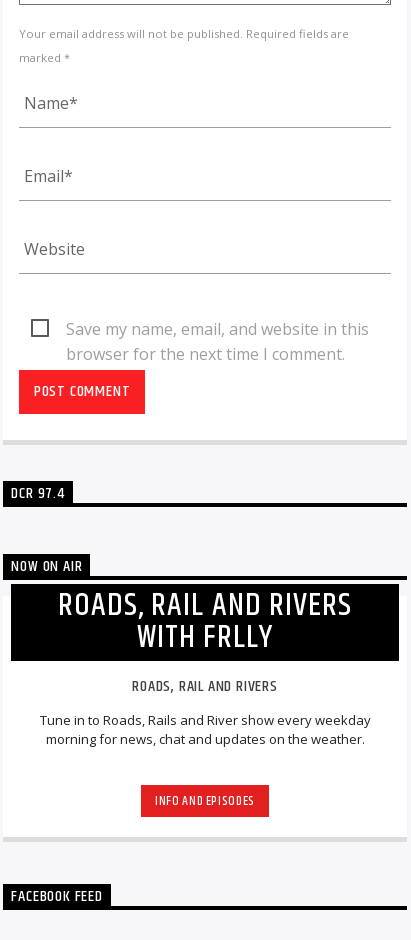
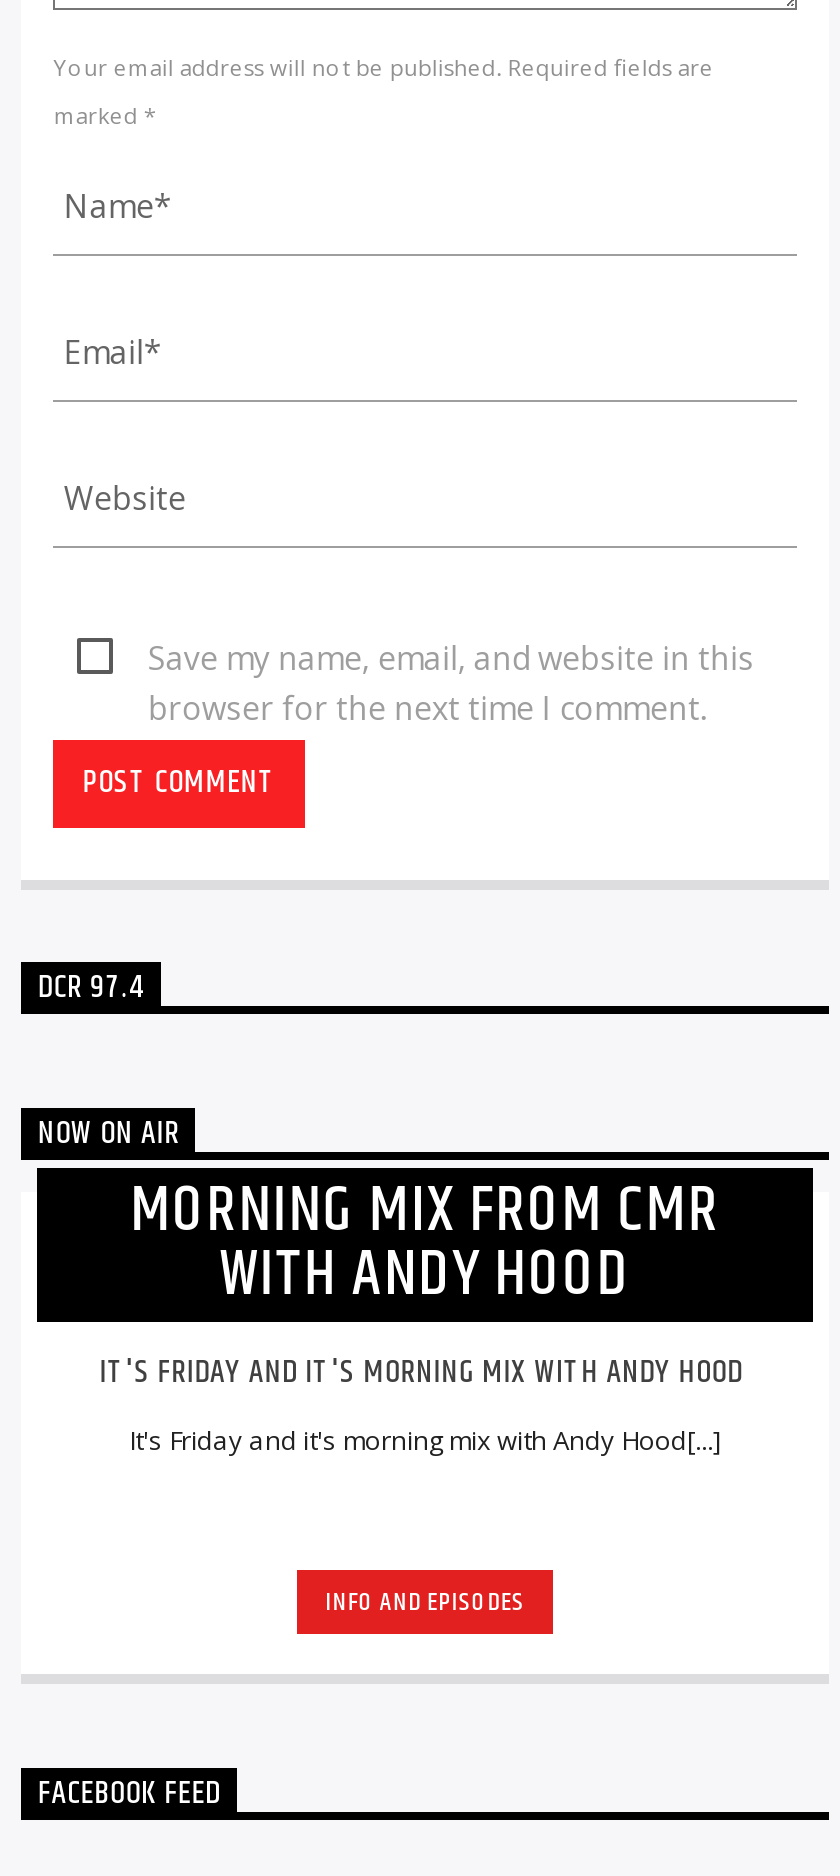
[58,581,352,698] ROADS, RAIL AND RIVERS | WITH FRLLY | ROADS, RAIL AND RIVERS -> [100,1162,750,1397] MORNING MIX FROM CMR | WITH ANDY HOOD | IT'S FRIDAY AND IT'S MORNING MIX WITH ANDY HOOD
[39,710,370,747] Tune in to Roads, Rails and River show every weekday | morning for news, chat and updates on the weather. -> [129,1421,721,1457] It's Friday and it's morning mix with Andy Hood[...]

